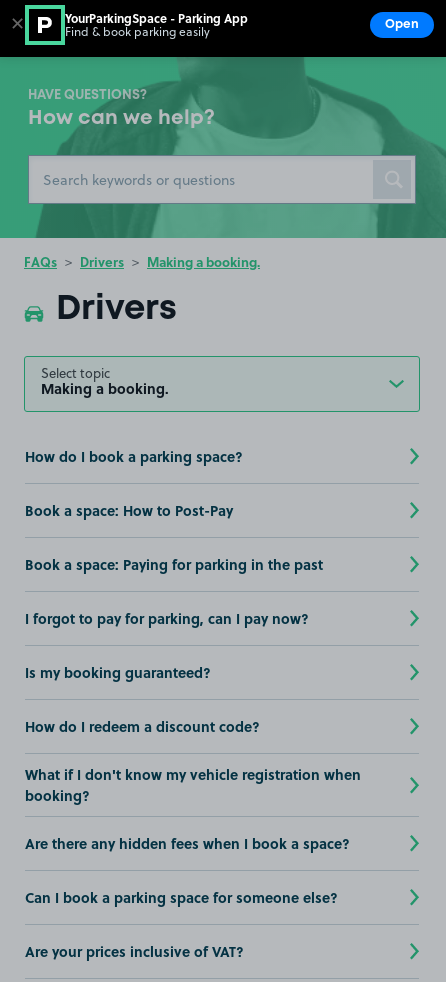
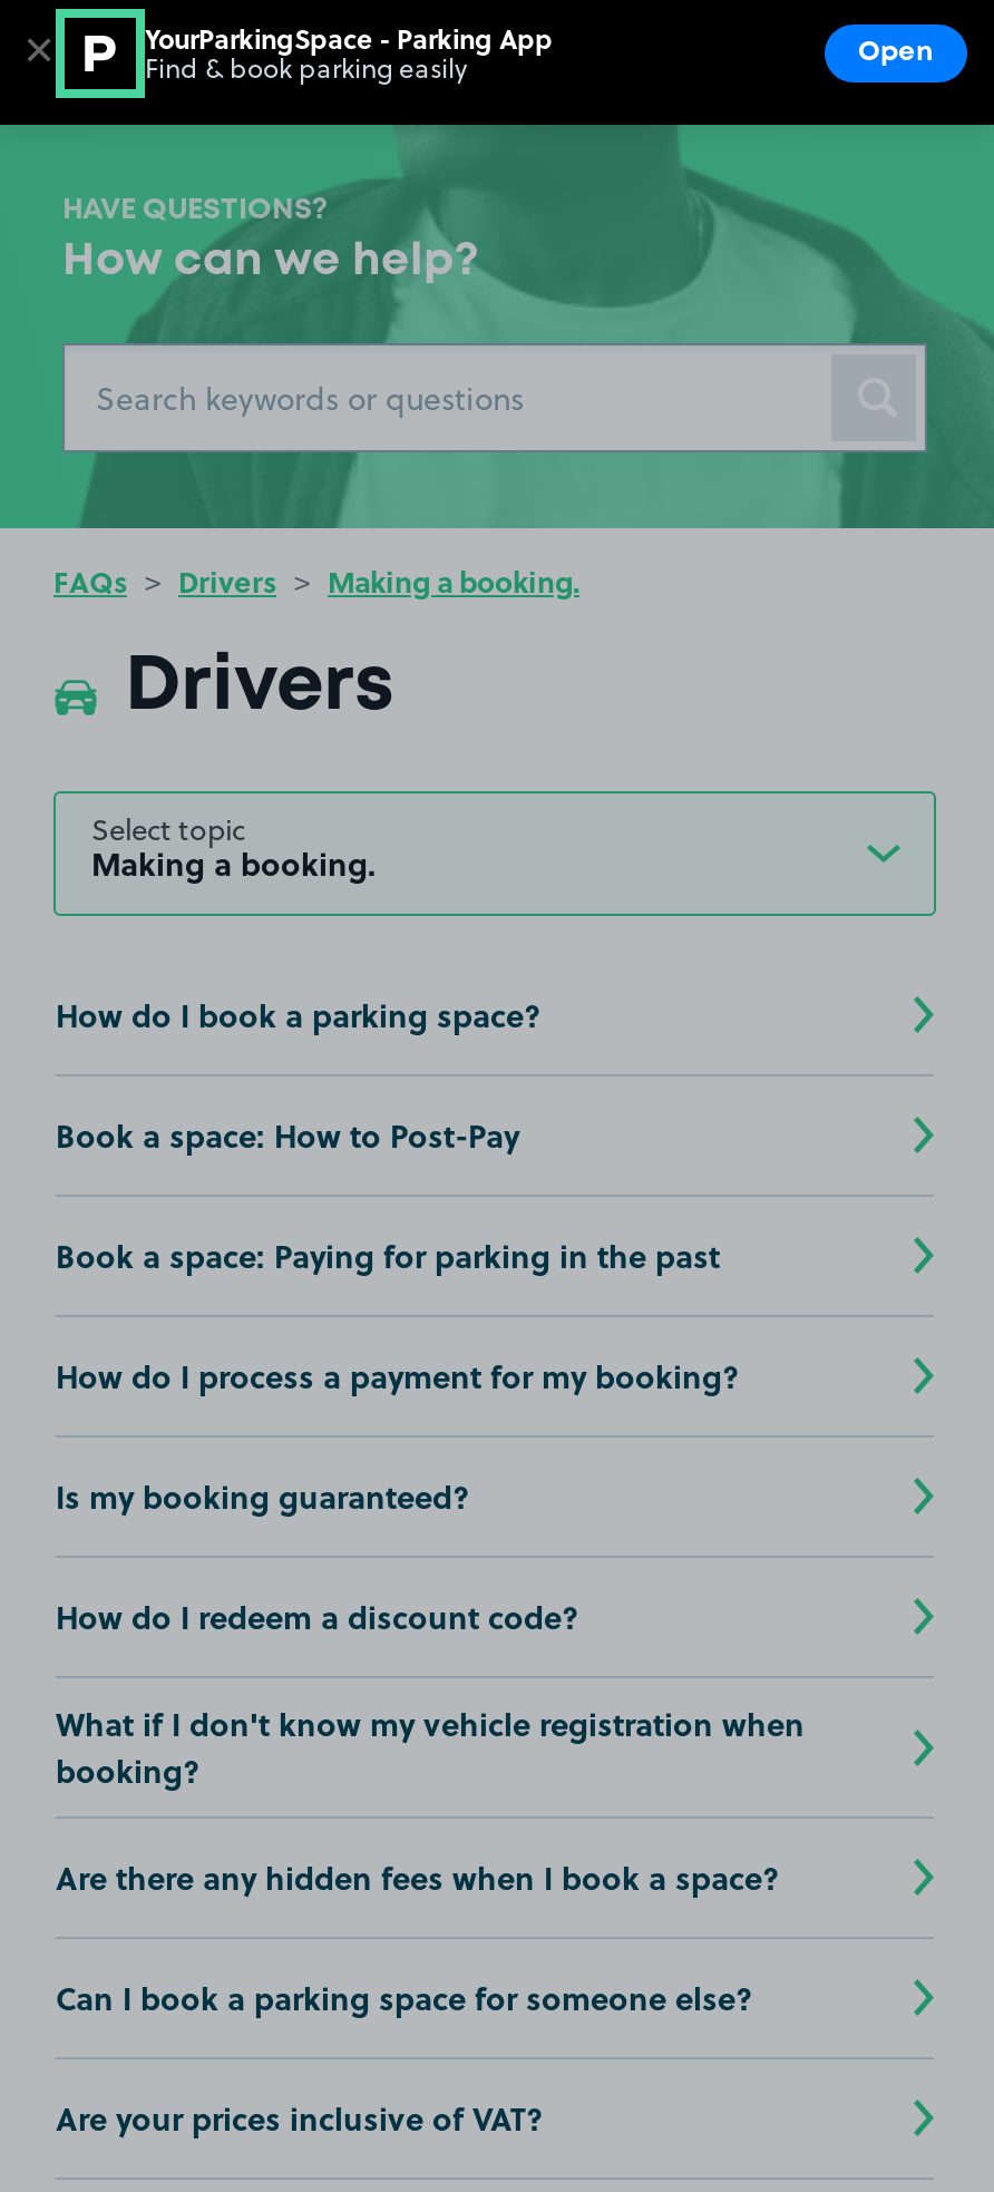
[25,608,309,628] I forgot to pay for parking, can I pay now? -> [56,1353,740,1397] How do I process a payment for my booking?

